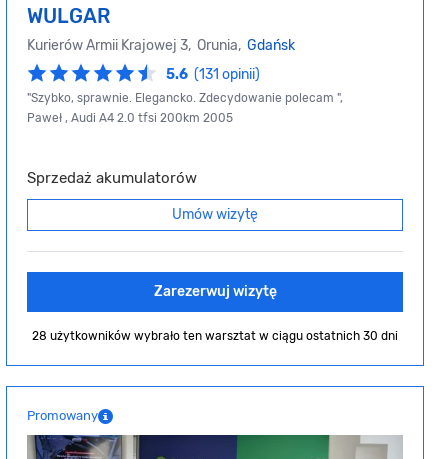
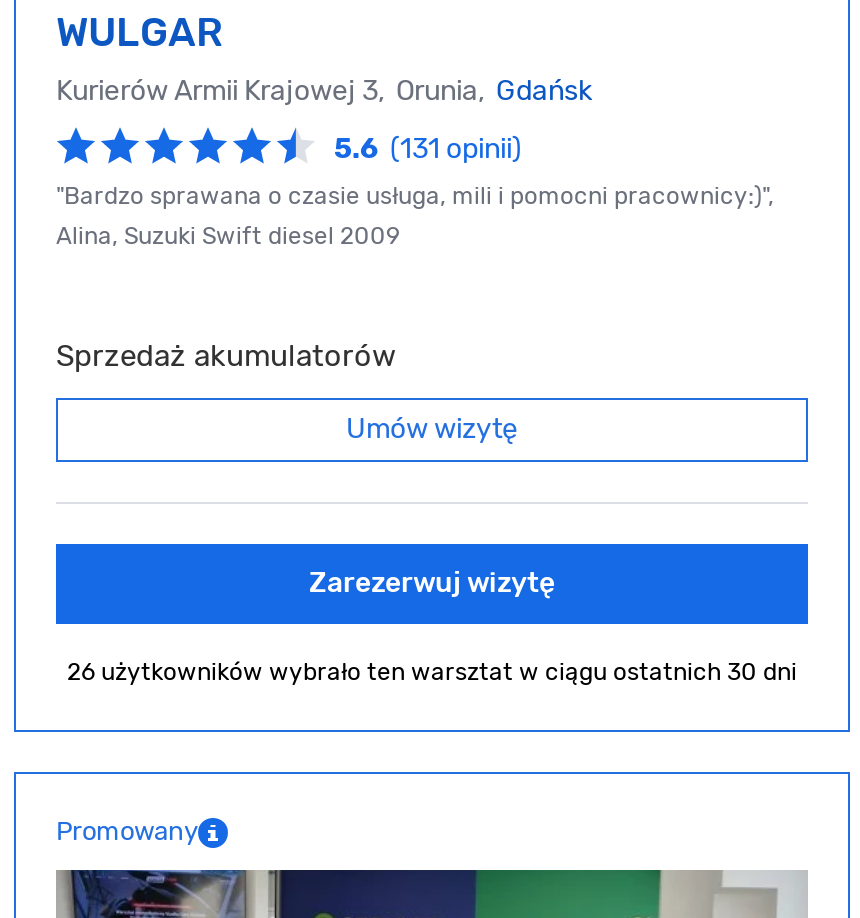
[27,91,343,125] "Szybko, sprawnie. Elegancko. Zdecydowanie polecam ", | Paweł , Audi A4 2.0 tfsi 200km 2005 -> [56,182,774,250] "Bardzo sprawana o czasie usługa, mili i pomocni pracownicy:)", | Alina, Suzuki Swift diesel 2009
[32,329,398,343] 28 użytkowników wybrało ten warsztat w ciągu ostatnich 30 dni -> [67,658,797,686] 26 użytkowników wybrało ten warsztat w ciągu ostatnich 30 dni

